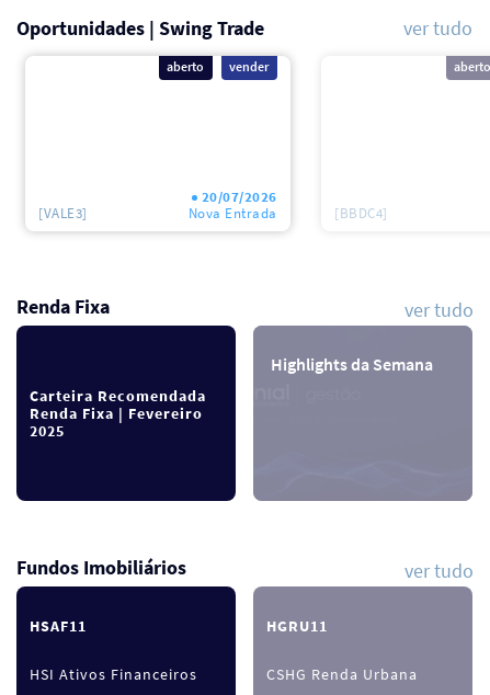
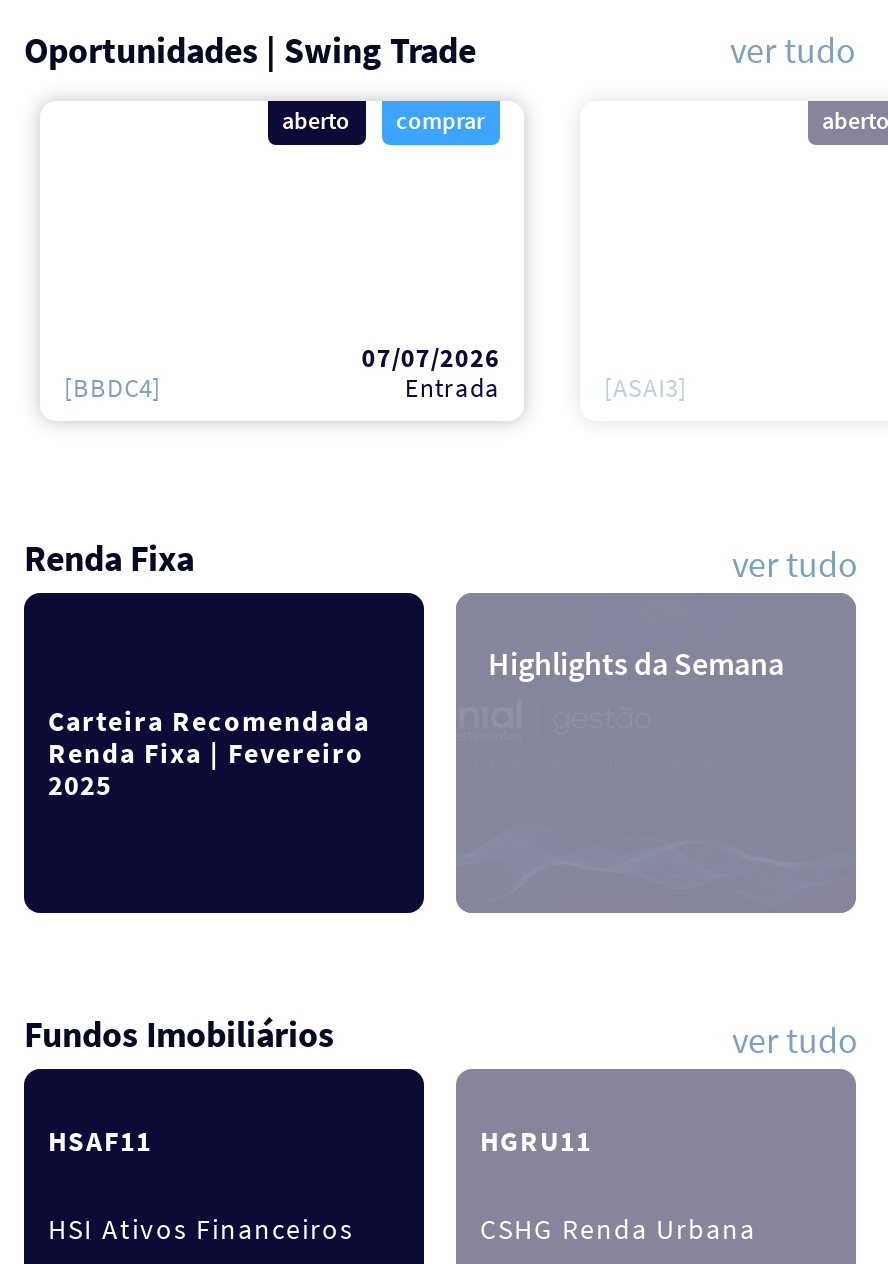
[229,59,269,75] vender -> [396,106,484,136] comprar
[188,188,277,223] 20/07/2026 | Nova Entrada -> [362,342,500,406] 07/07/2026 | Entrada
[38,204,87,223] [VALE3] -> [64,372,161,406] [BBDC4]
[334,204,388,223] [BBDC4] -> [604,372,687,406] [ASAI3]

